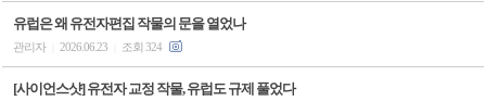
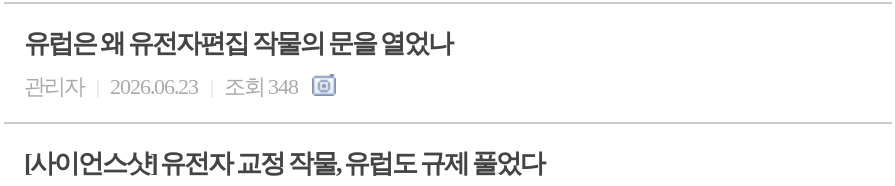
[13,40,164,53] 관리자 2026.06.23 조회 324 -> [24,74,302,98] 관리자 2026.06.23 조회 348

